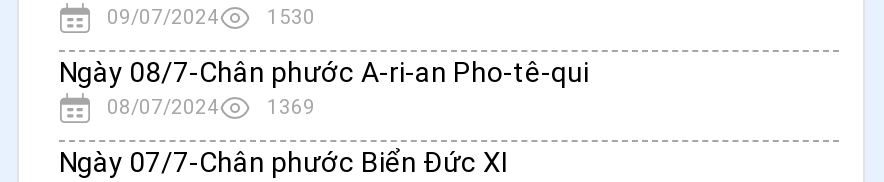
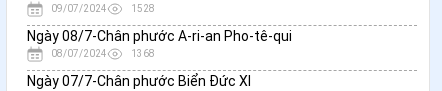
[267,6,315,28] 1530 -> [131,3,155,14] 1528
[267,96,315,118] 1369 -> [131,48,155,59] 1368

